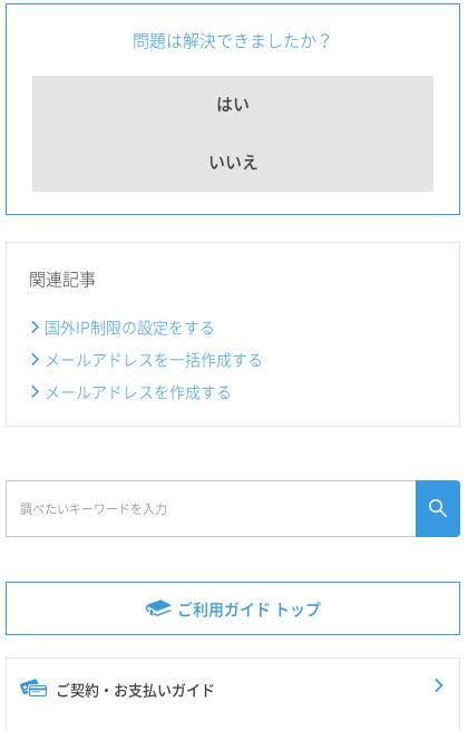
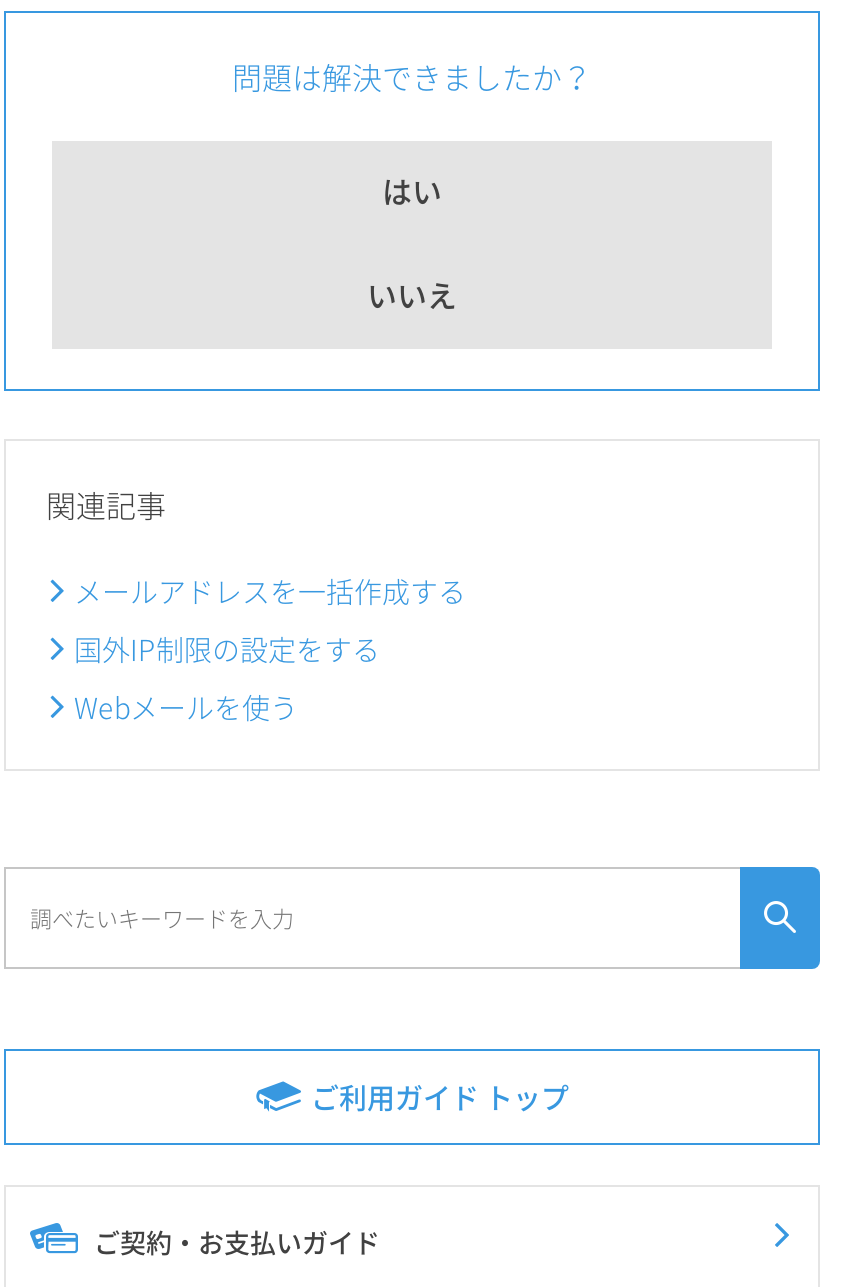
moved [45,315,215,338] -> [74,629,380,669]: 国外IP制限の設定をする
moved [45,348,263,370] -> [74,571,466,611]: メールアドレスを一括作成する
[45,380,232,402] メールアドレスを作成する -> [74,687,298,727] Webメールを使う

